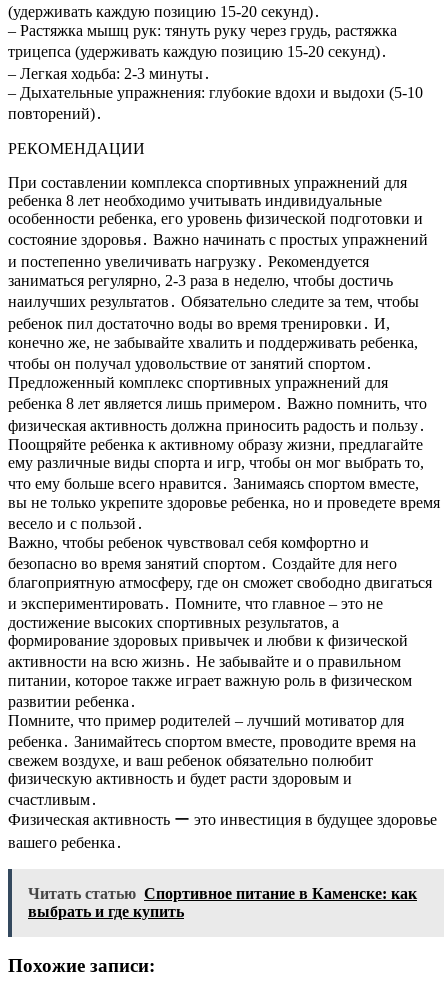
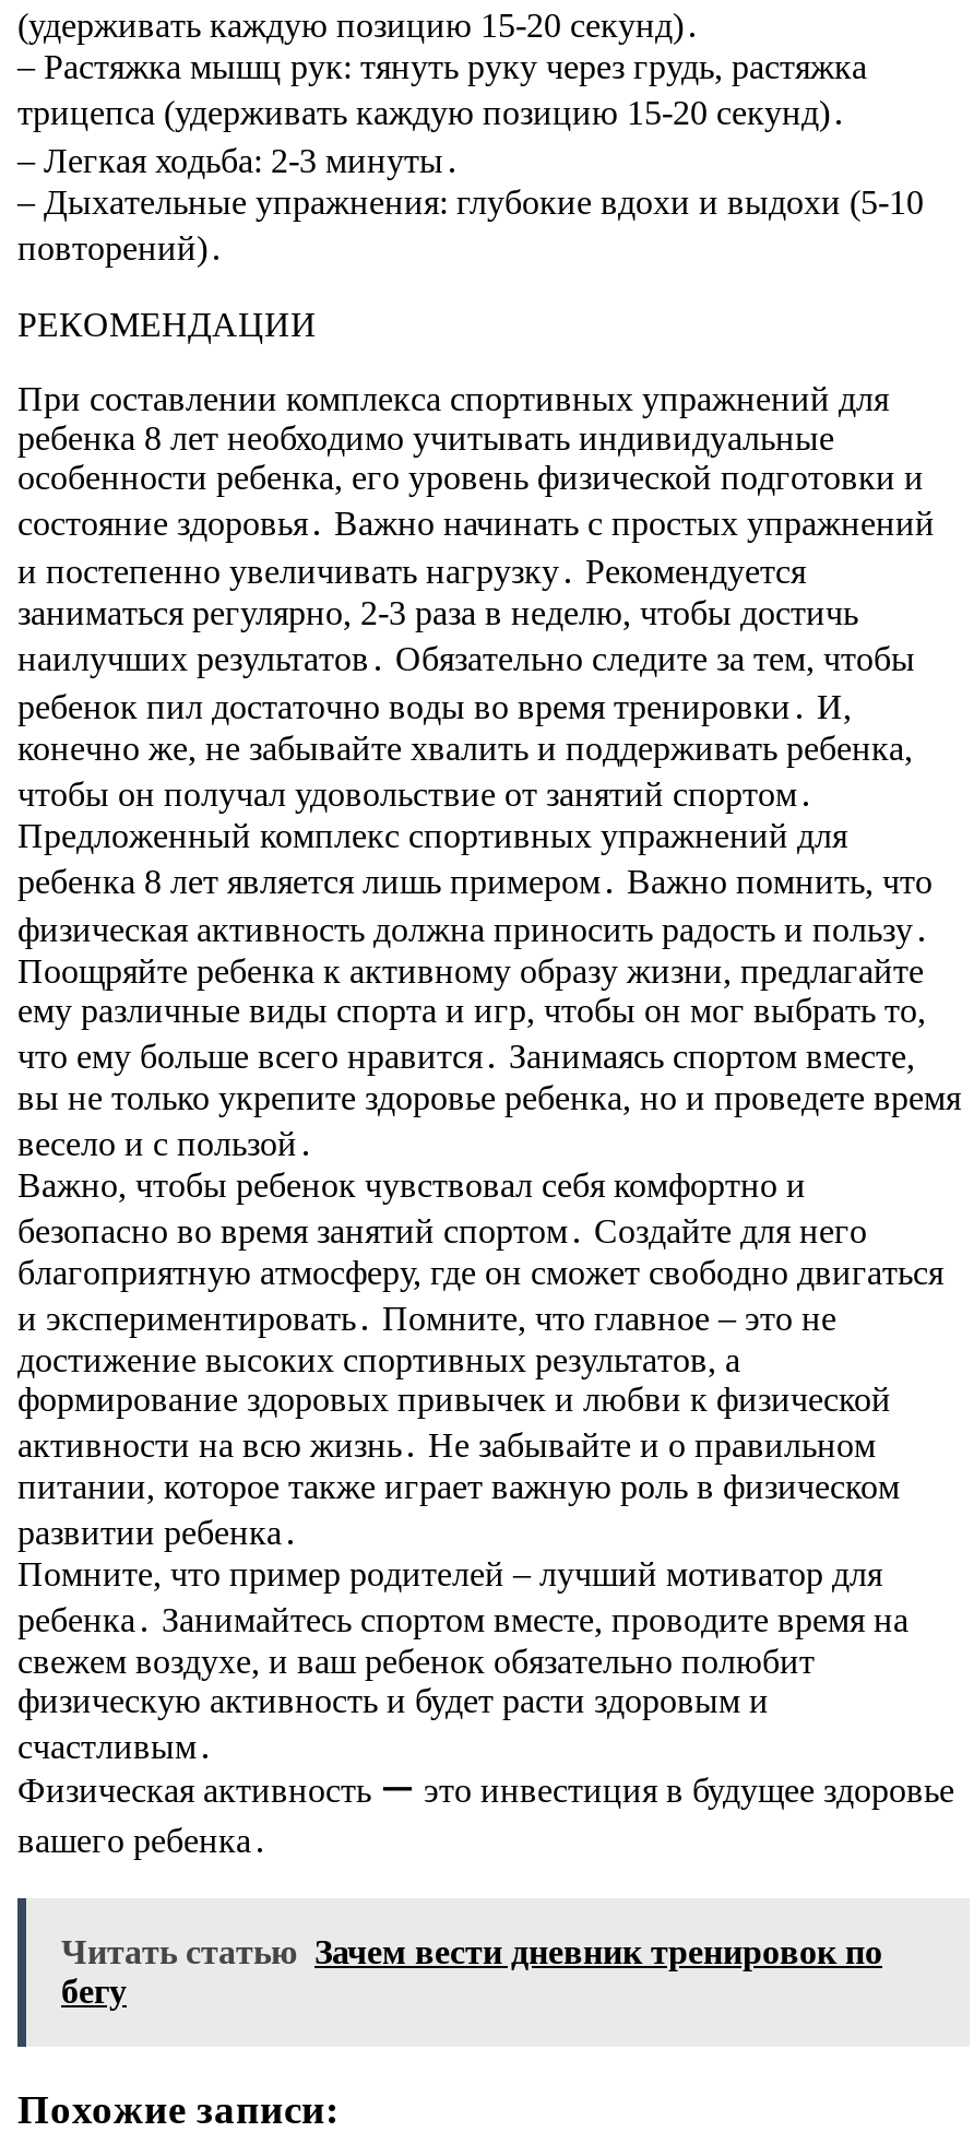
[28,885,417,920] Читать статью Спортивное питание в Каменске: как | выбрать и где купить -> [61,1932,882,2009] Читать статью Зачем вести дневник тренировок по | бегу

